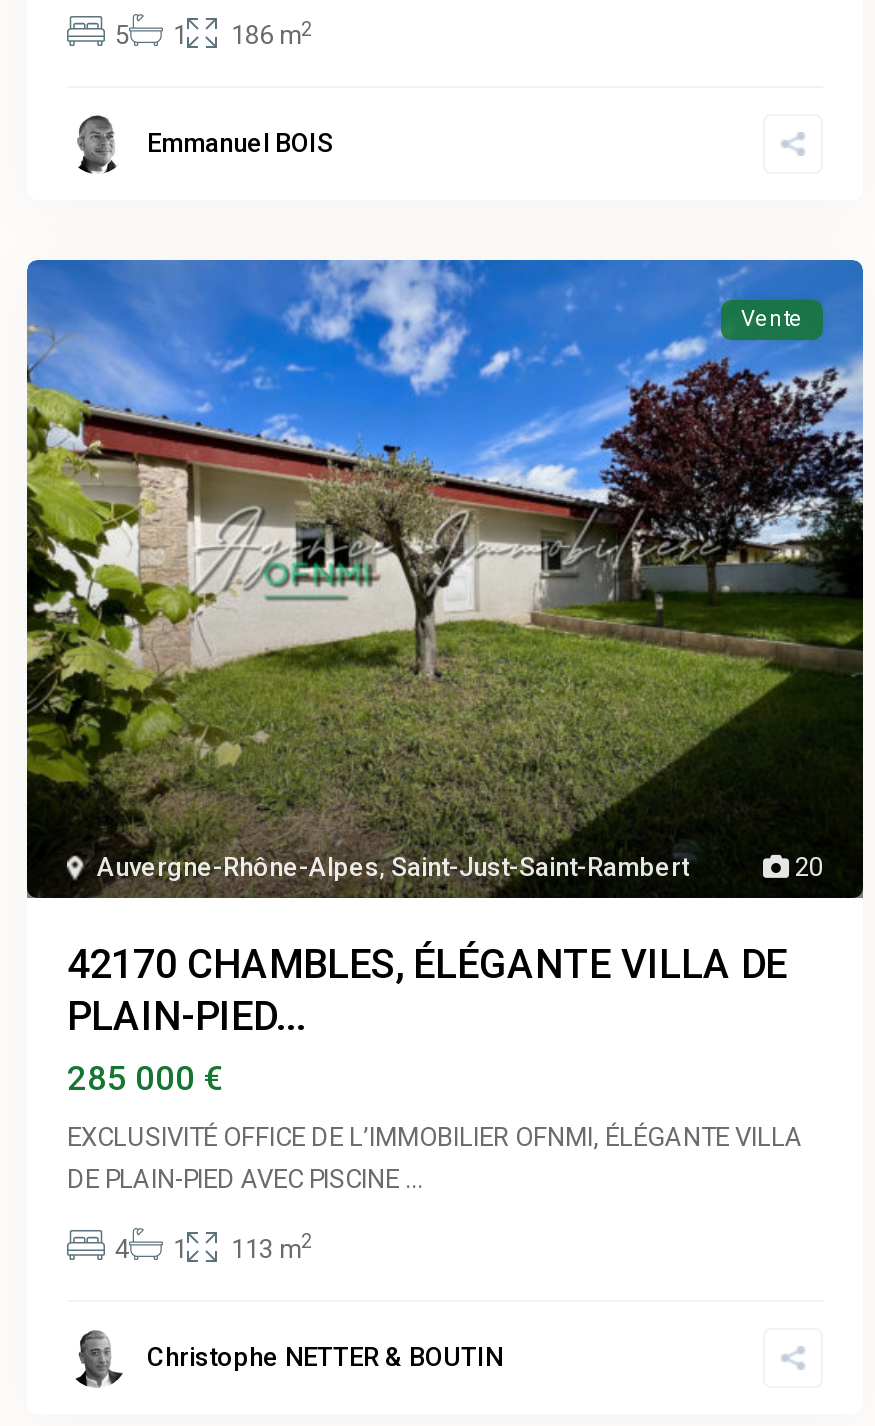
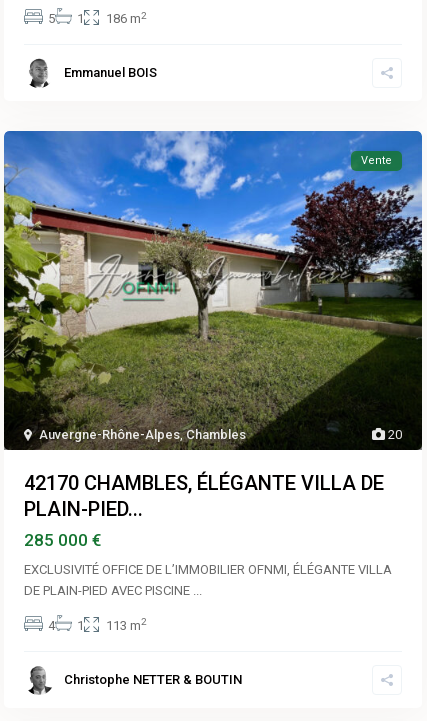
[97,852,689,882] Auvergne-Rhône-Alpes, Saint-Just-Saint-Rambert -> [39,427,246,442] Auvergne-Rhône-Alpes, Chambles

